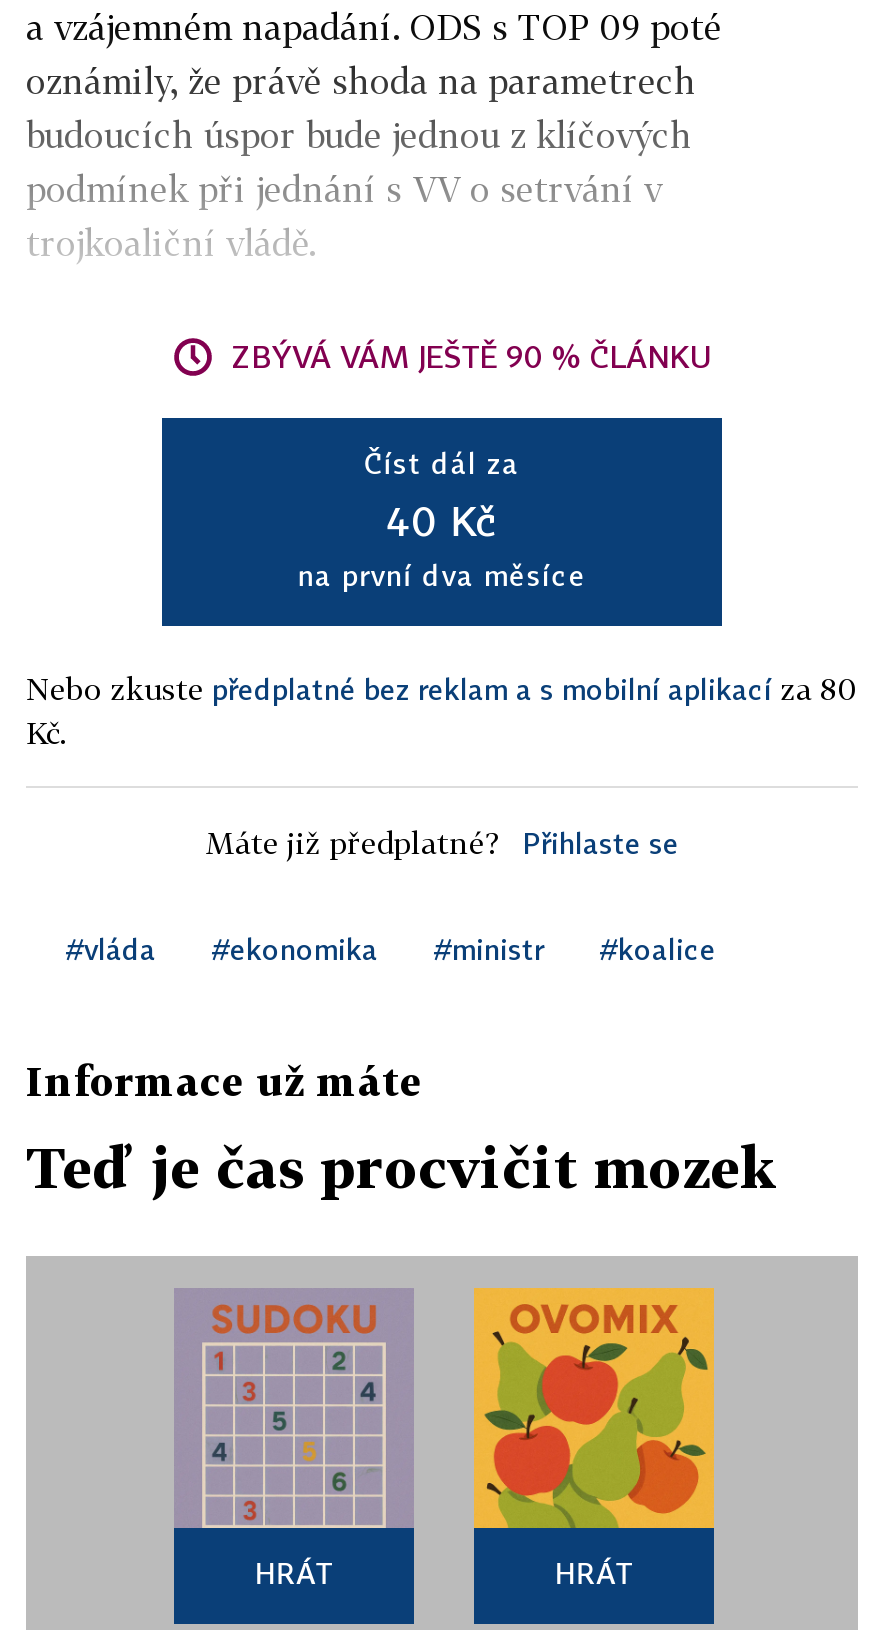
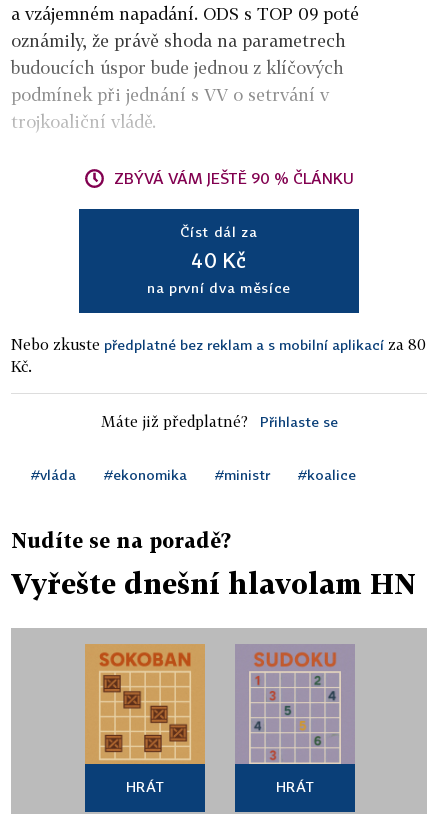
[26,1056,422,1104] Informace už máte -> [11,528,231,552] Nudíte se na poradě?
[26,1134,778,1200] Teď je čas procvičit mozek -> [11,567,416,600] Vyřešte dnešní hlavolam HN
[176,1290,412,1528] [image] -> [85,644,205,764] [image]
[472,1286,716,1530] [image] -> [235,644,355,765] [image]

